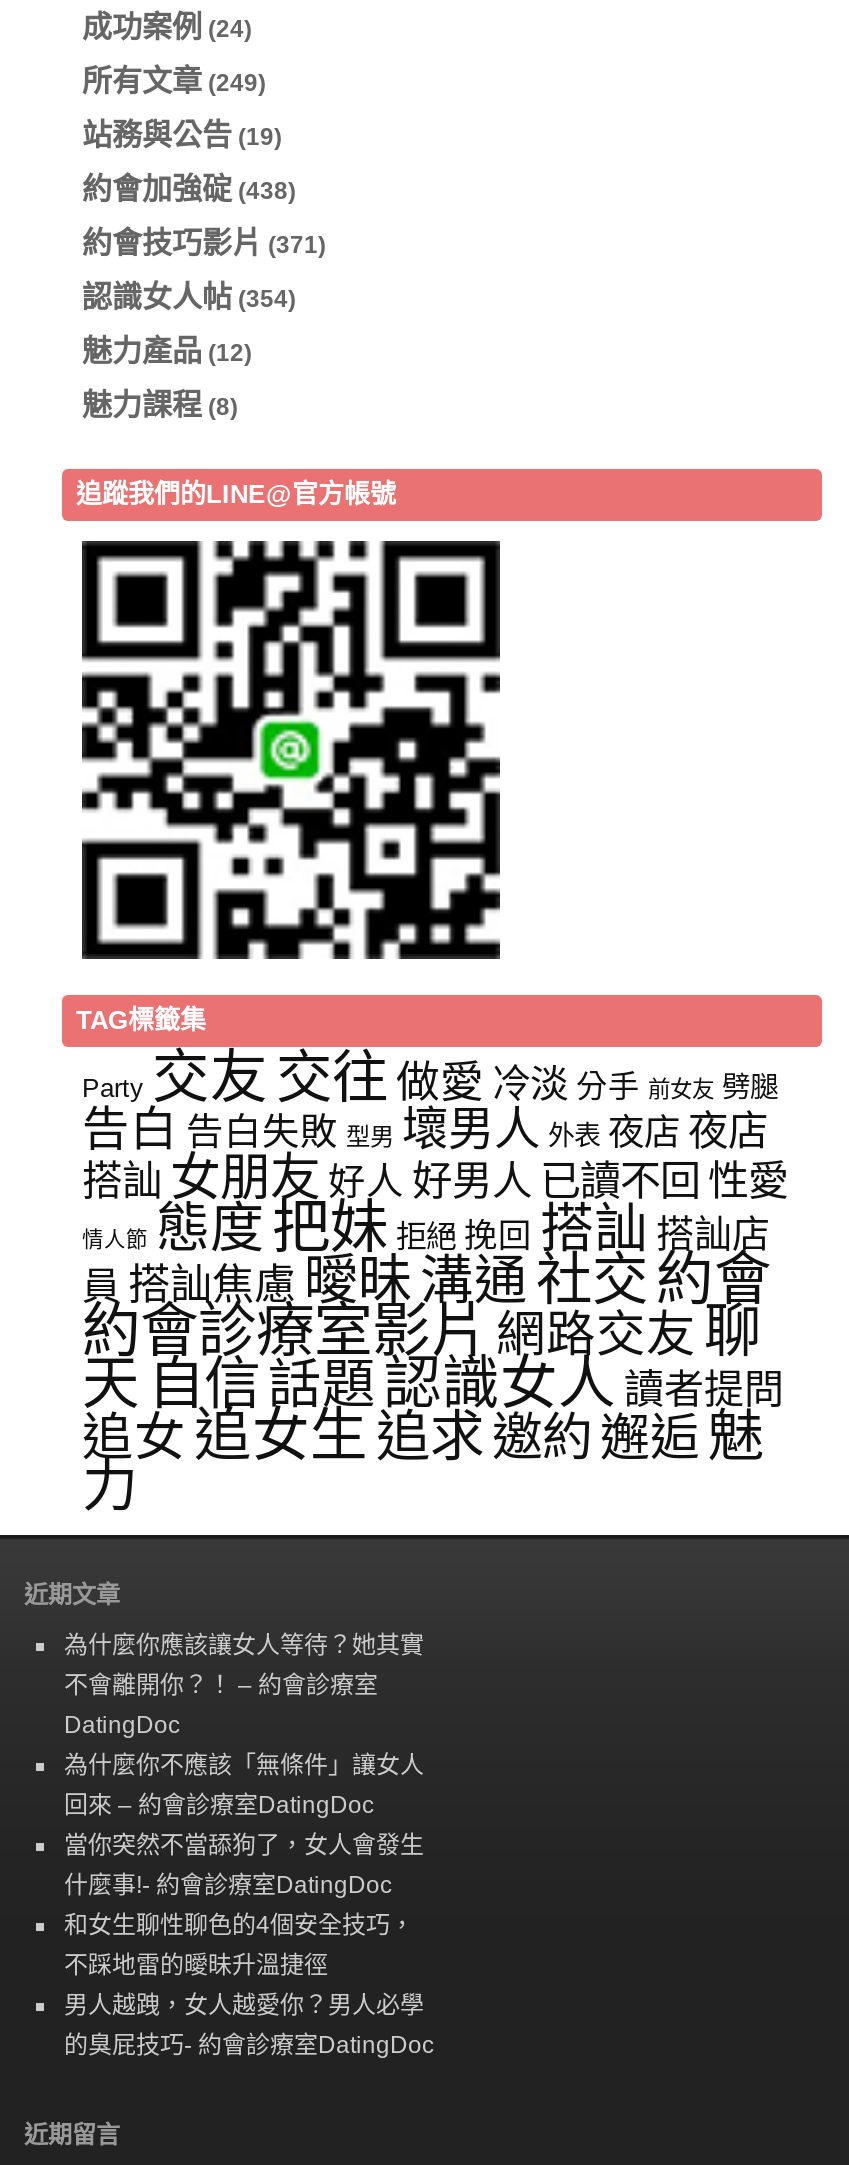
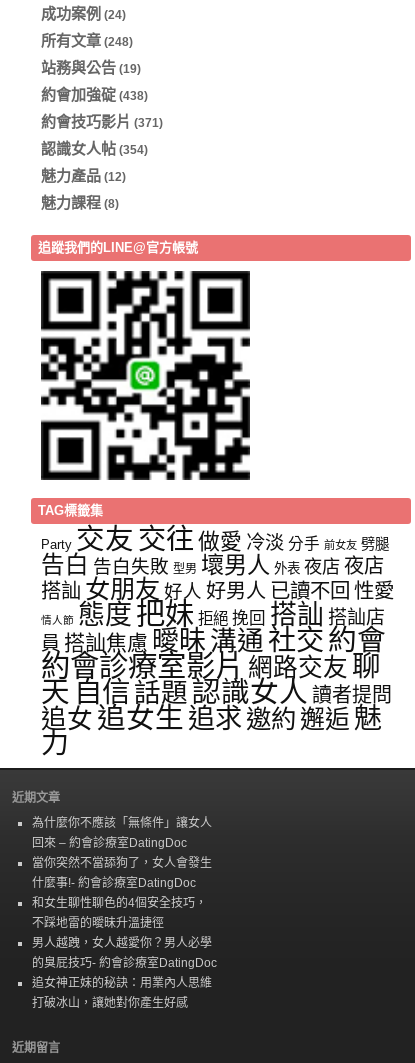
[82,63,266,97] 所有文章(249) -> [41,32,133,49] 所有文章(248)
[64,1631,424,1739] 為什麼你應該讓女人等待？她其實 | 不會離開你？！ – 約會診療室 | DatingDoc -> none
moved [64,1751,434,2059] -> [32,816,217,970]: 為什麼你不應該「無條件」讓女人 | 回來 – 約會診療室DatingDoc | 當你突然不當舔狗了，女人會發生 | 什麼事!- 約會診療室DatingDoc | 和女生聊性聊色的4個安全技巧， | 不踩地雷的曖昧升溫捷徑 | 男人越跩，女人越愛你？男人必學 | 的臭屁技巧- 約會診療室DatingDoc
none -> [32,976,212,1010] 追女神正妹的秘訣：用業內人思維 | 打破冰山，讓她對你產生好感

